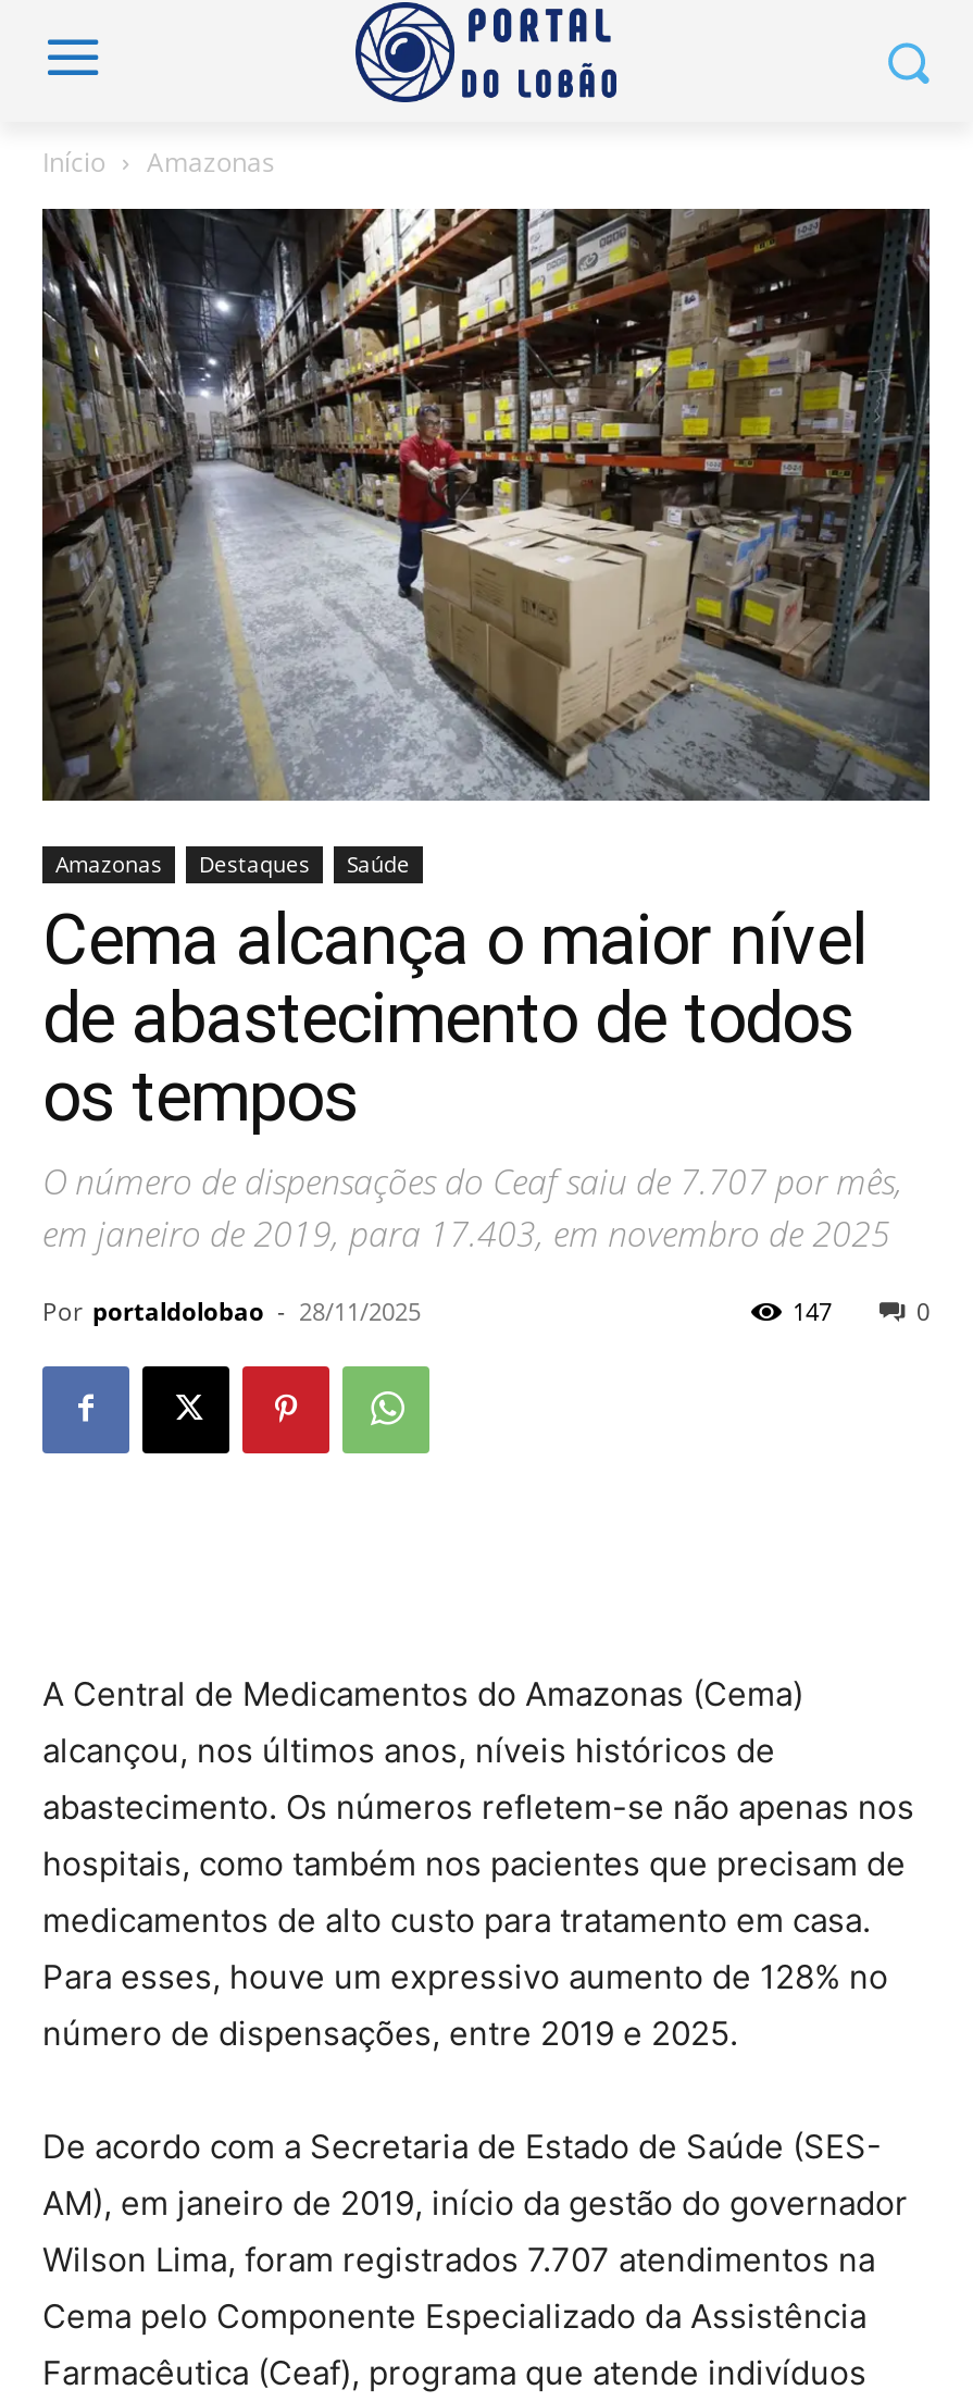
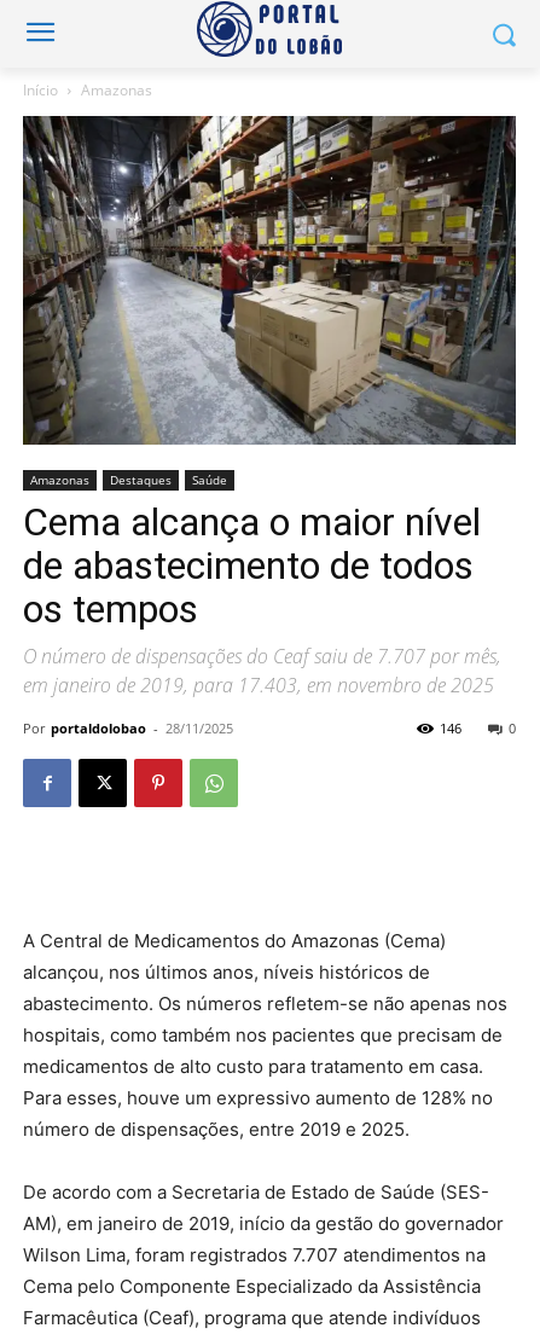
[793,1294,832,1327] 147 -> [440,719,461,737] 146

